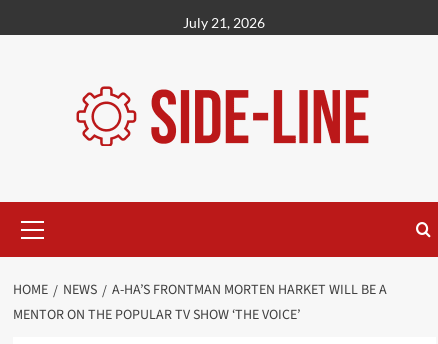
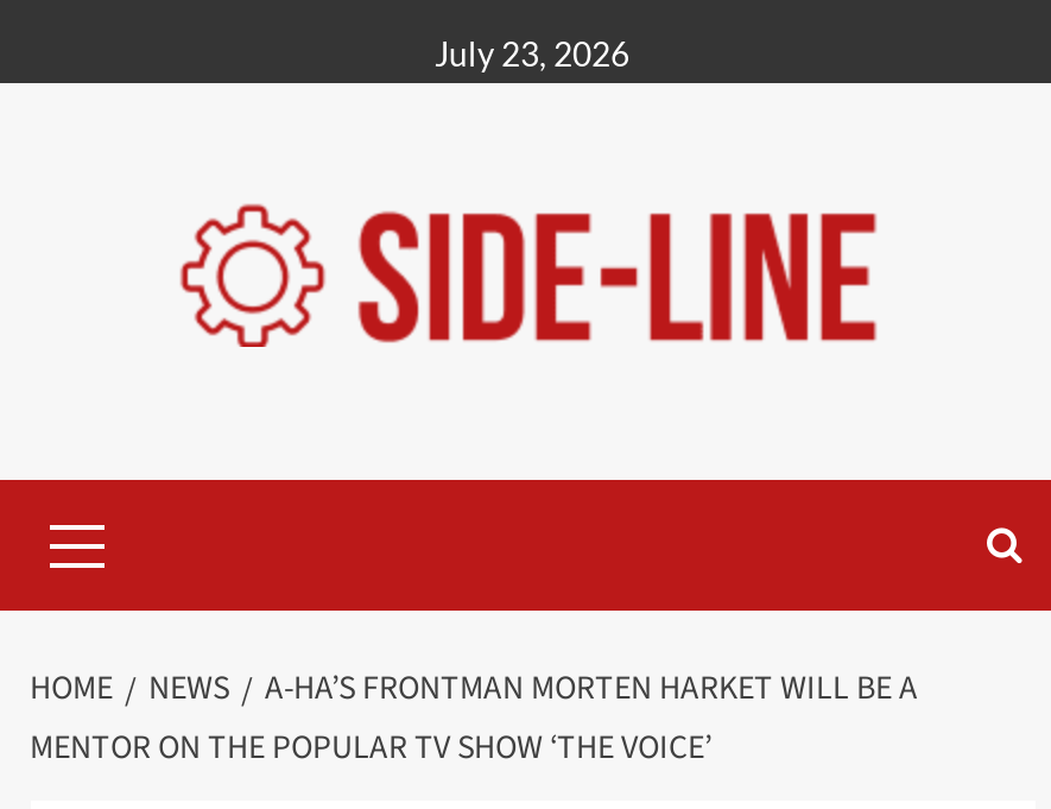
[183,14,265,31] July 21, 2026 -> [435,33,629,74] July 23, 2026

